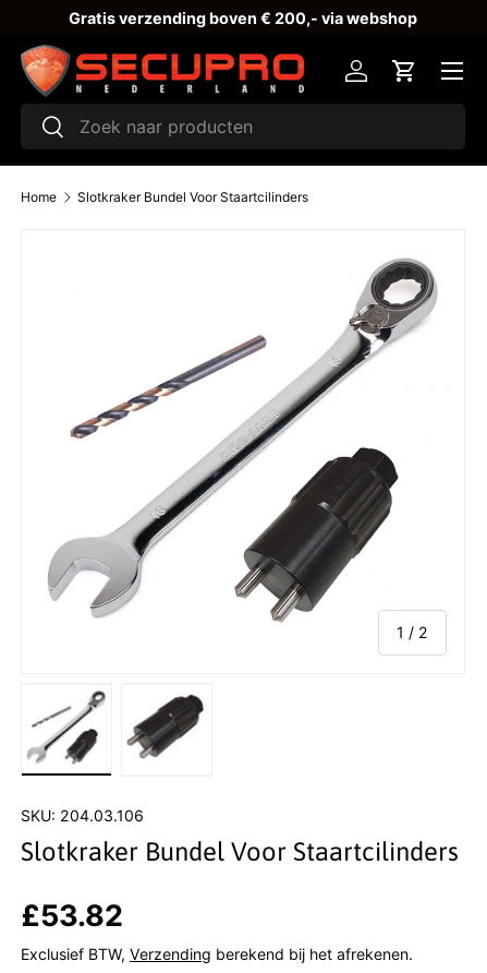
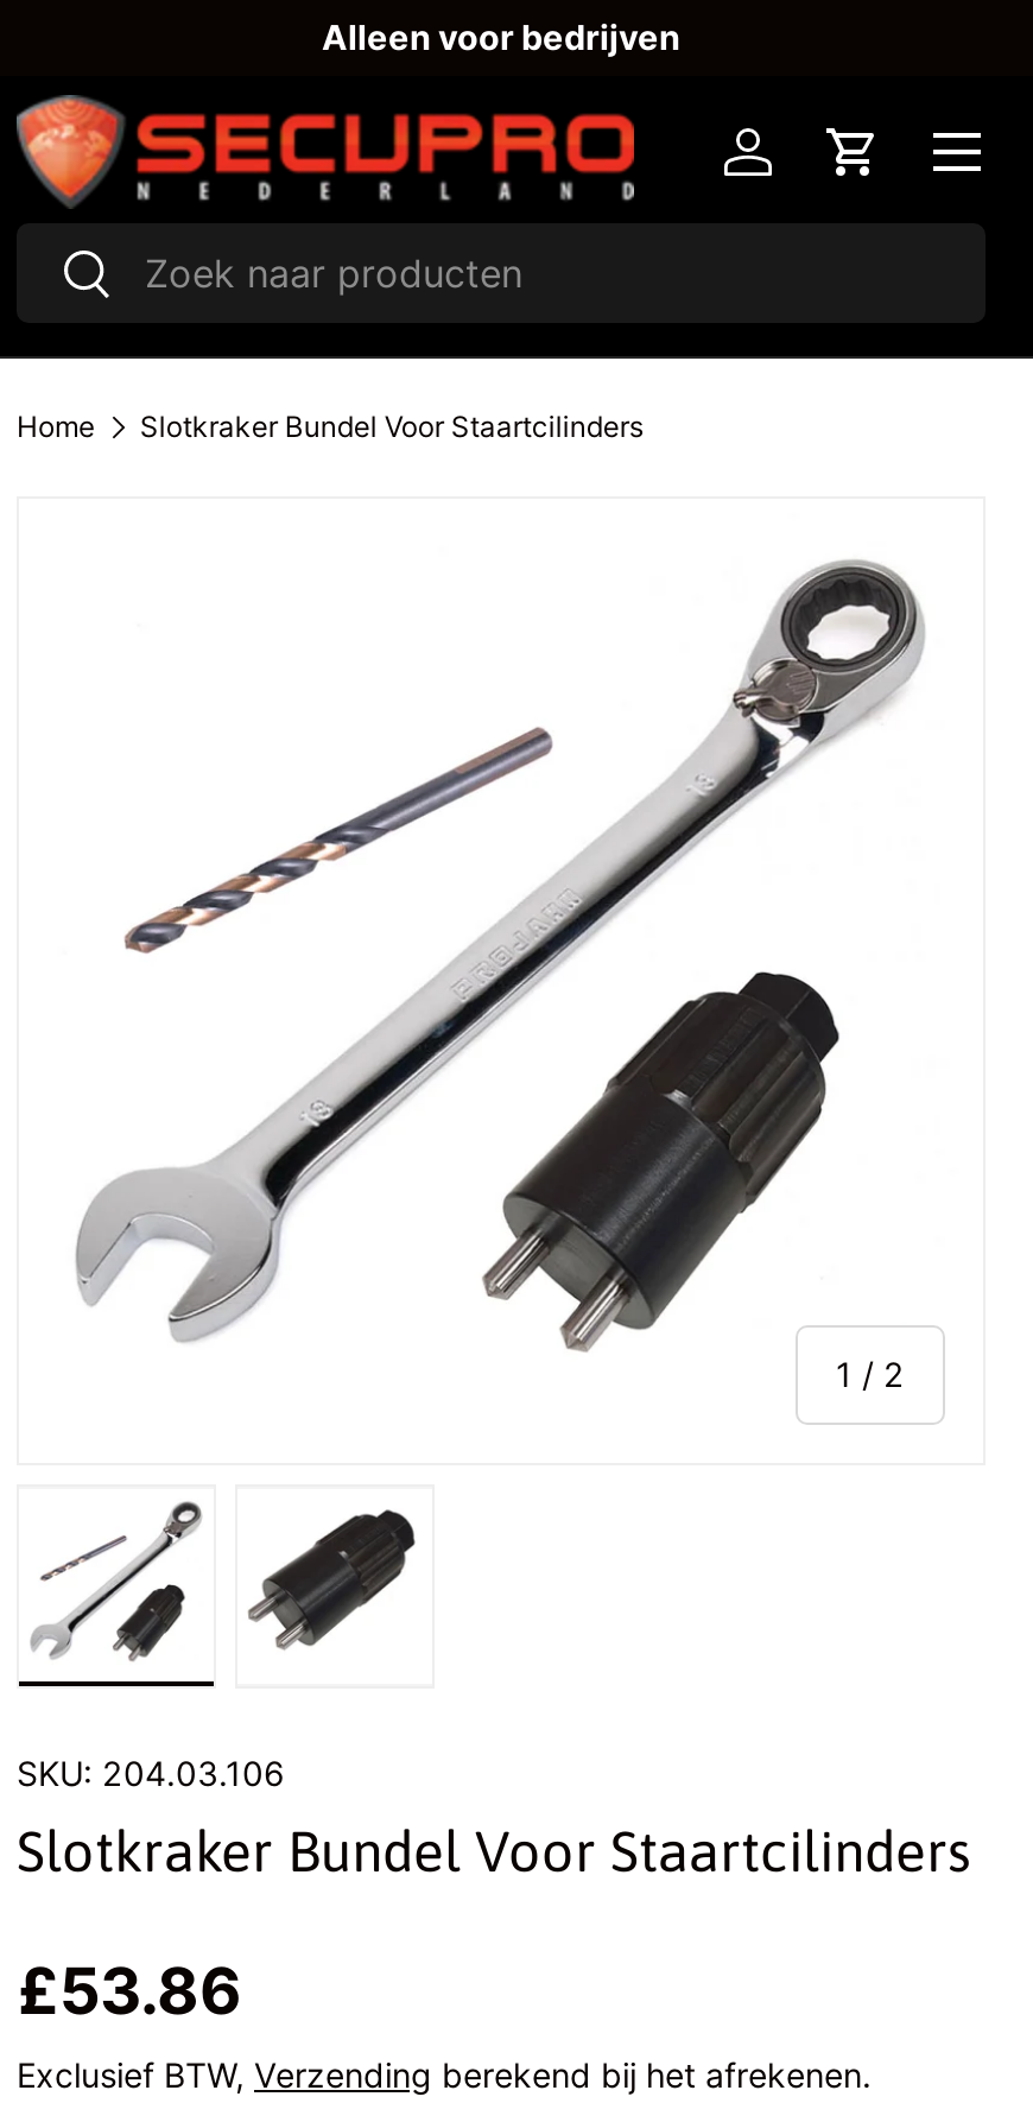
[69,9,417,27] Gratis verzending boven € 200,- via webshop -> [322,17,680,57] Alleen voor bedrijven
[21,898,123,934] £53.82 -> [17,1952,242,2031] £53.86

